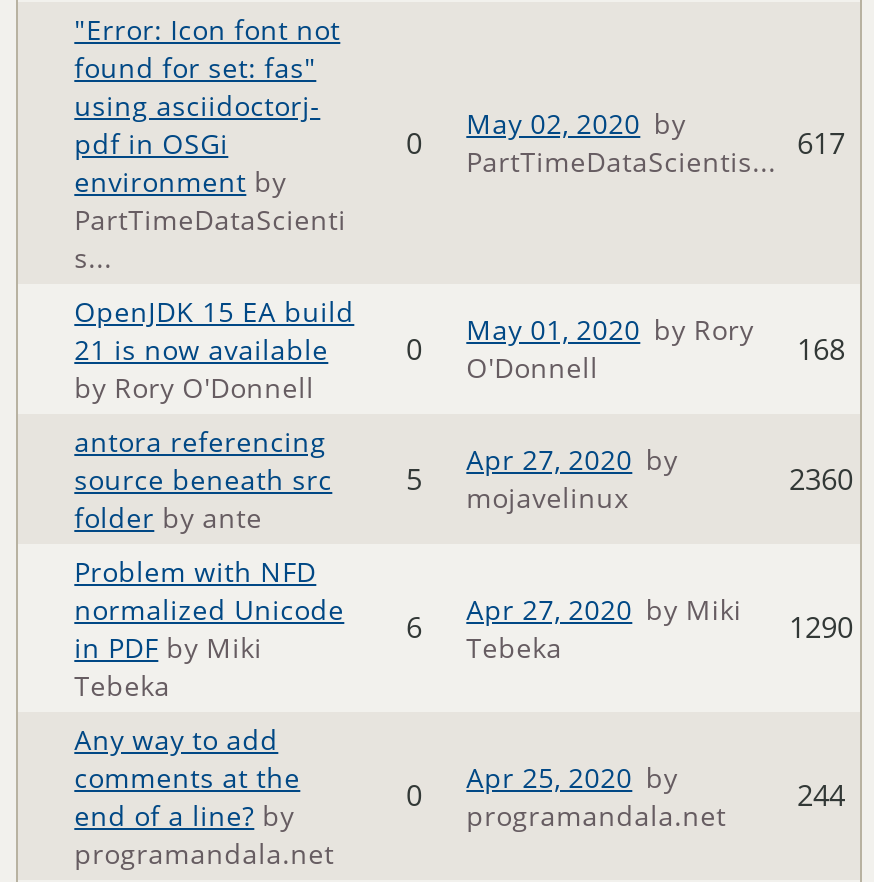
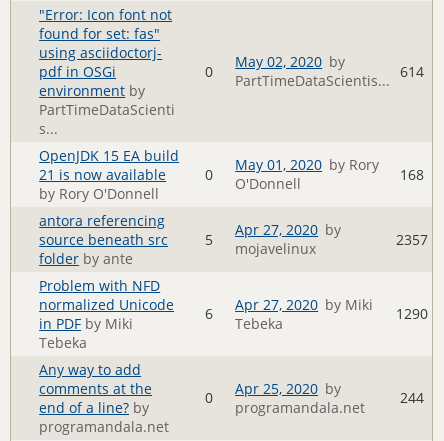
[466,124,845,180] PartTimeDataScientis... 617 -> [235,62,424,90] PartTimeDataScientis... 614
[789,460,853,498] 2360 -> [396,230,428,249] 2357

